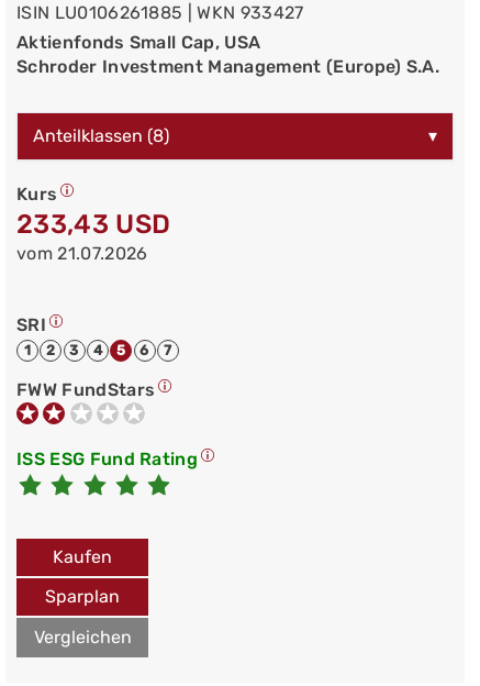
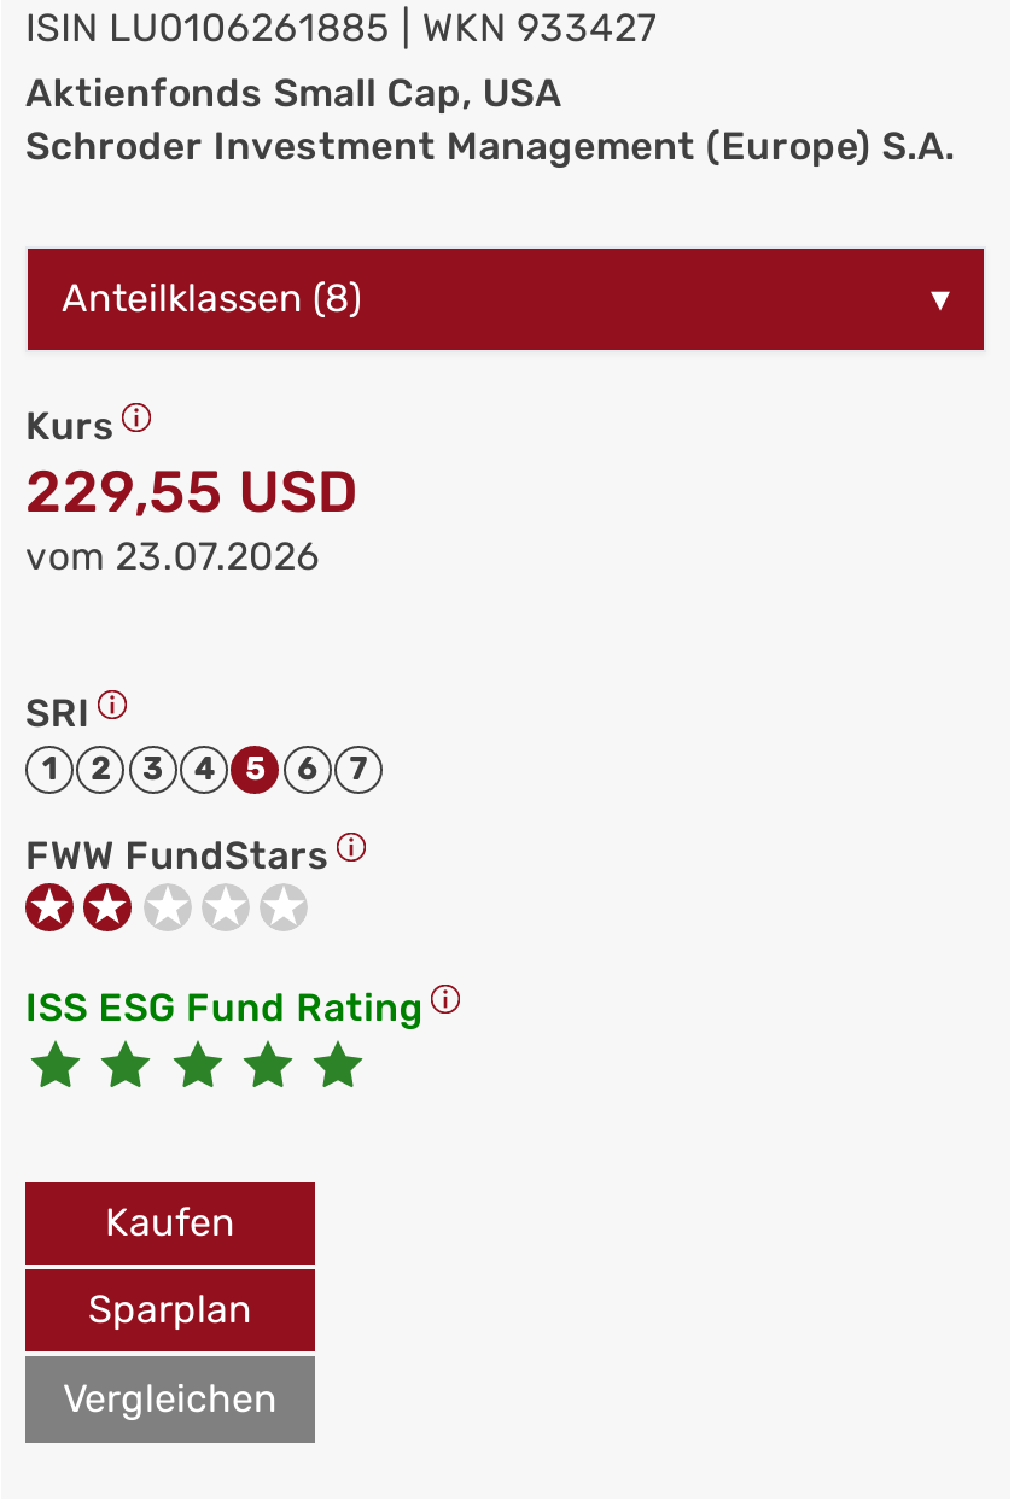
[16,209,170,240] 233,43 USD -> [25,459,359,526] 229,55 USD
[16,243,148,264] vom 21.07.2026 -> [25,533,321,579] vom 23.07.2026

